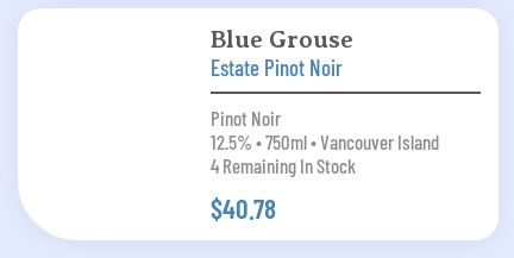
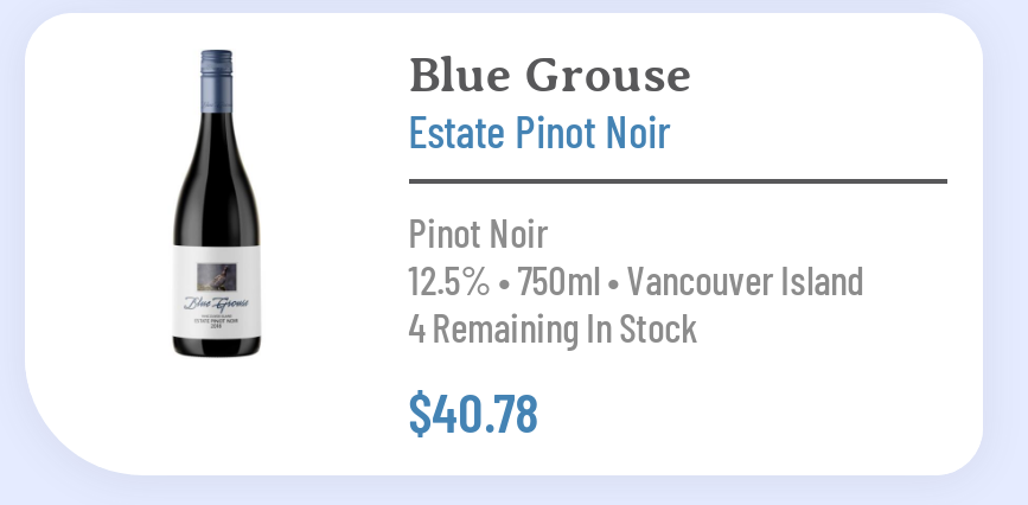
none -> [170,46,264,362] [image]

